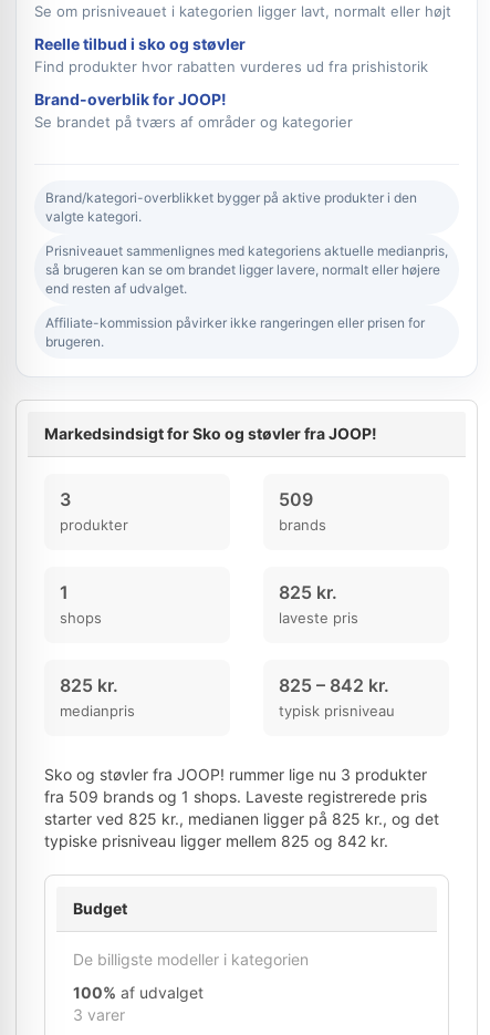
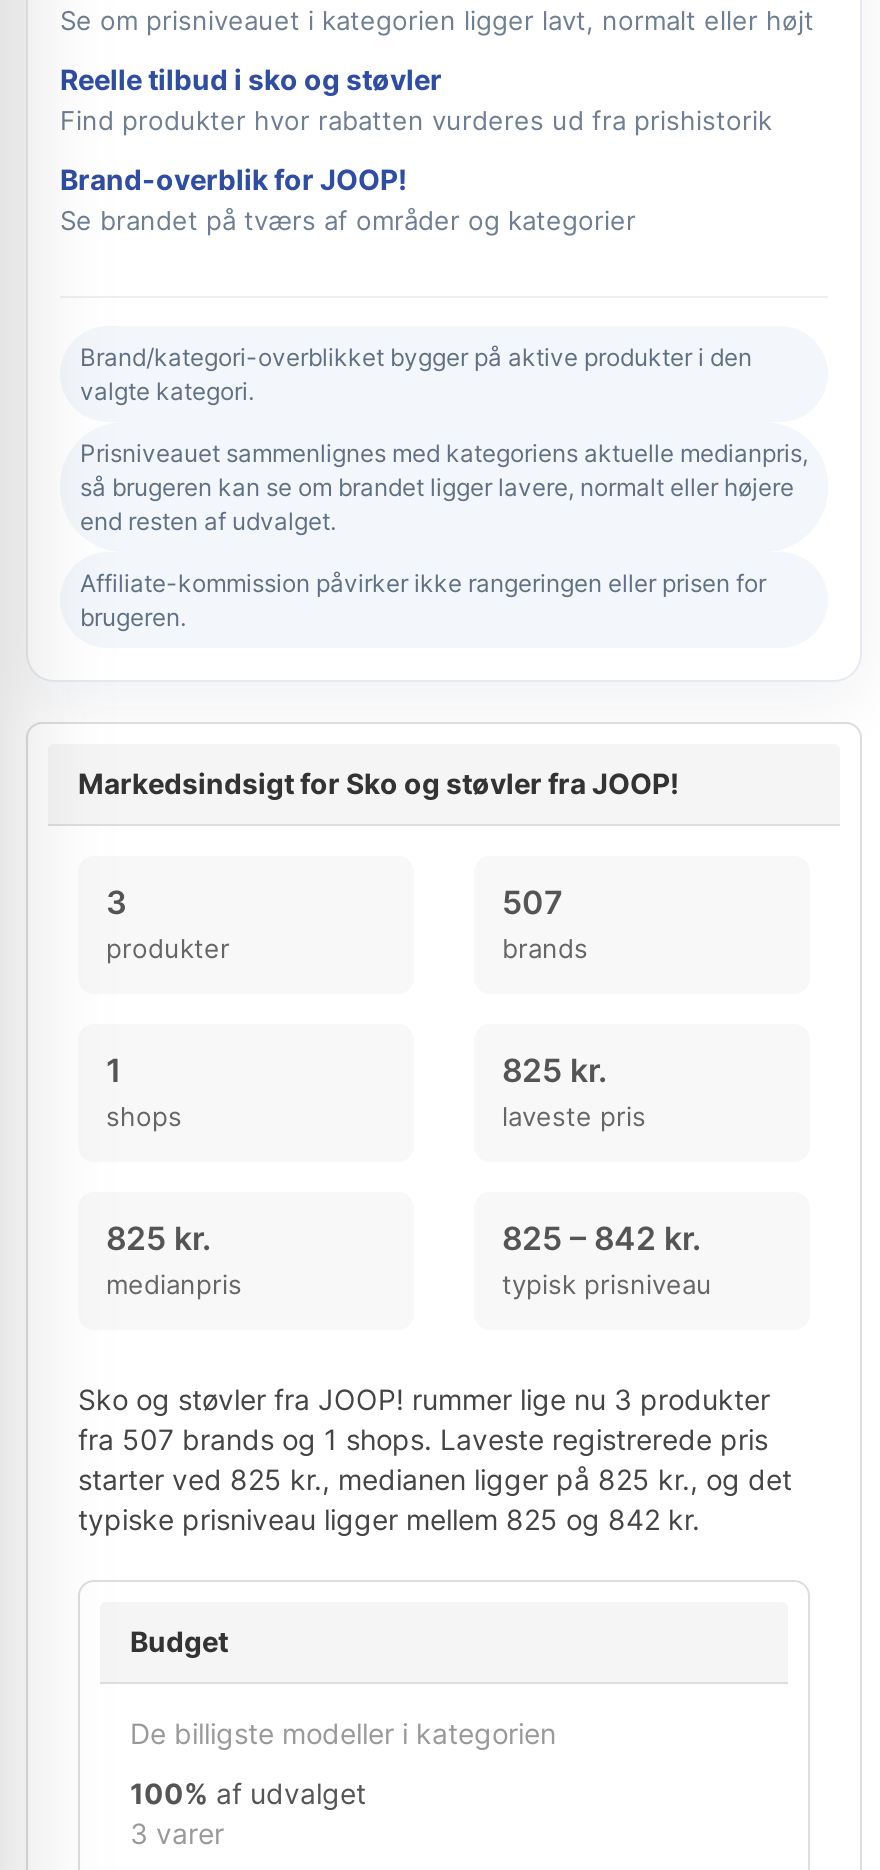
[279,488,313,510] 509 -> [502,882,562,922] 507
[44,787,427,806] fra 509 brands og 1 shops. Laveste registrerede pris -> [78,1422,768,1456] fra 507 brands og 1 shops. Laveste registrerede pris

